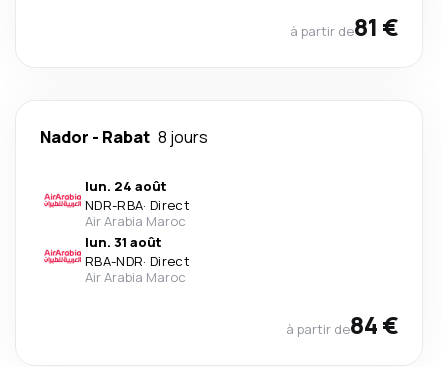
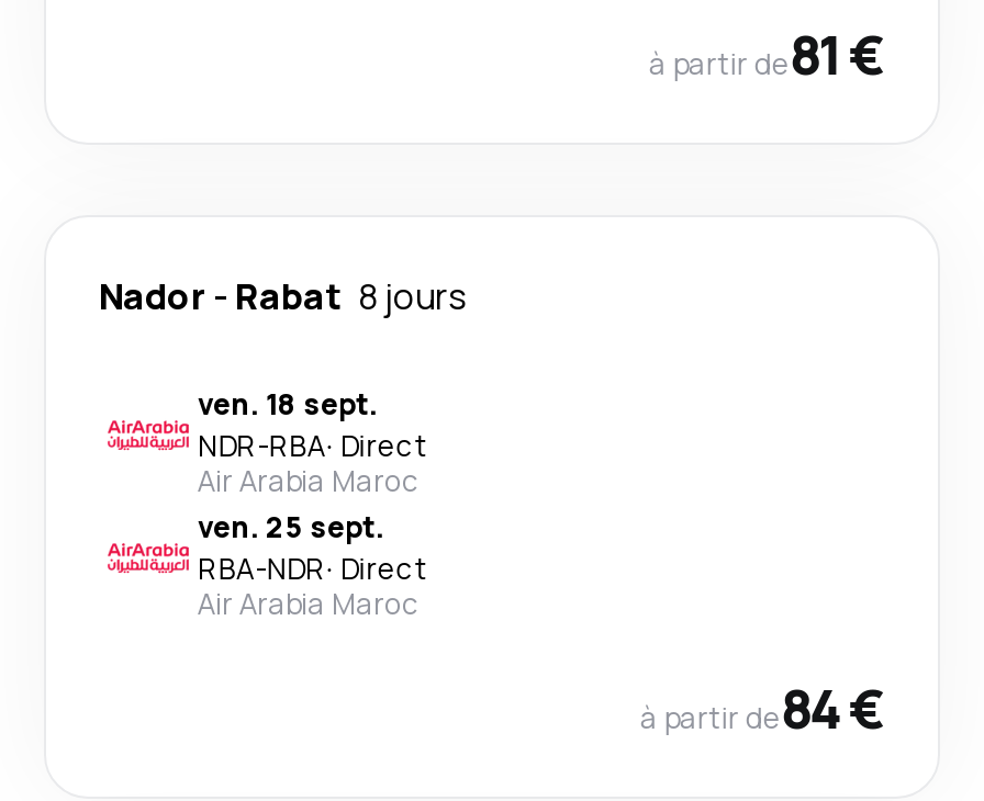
[85,177,167,195] lun. 24 août -> [198,383,378,423] ven. 18 sept.
[85,233,162,251] lun. 31 août -> [198,506,384,546] ven. 25 sept.

